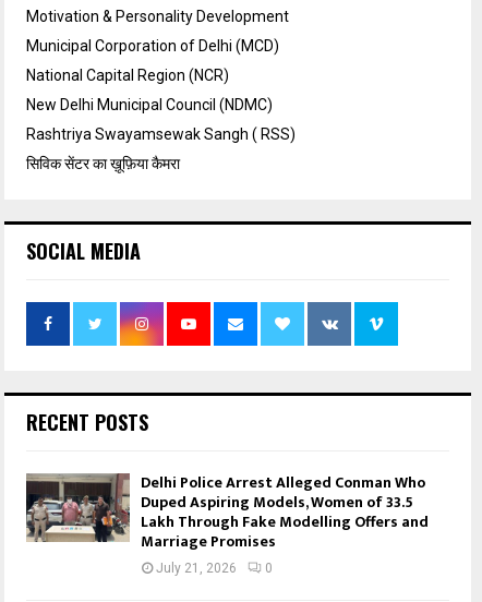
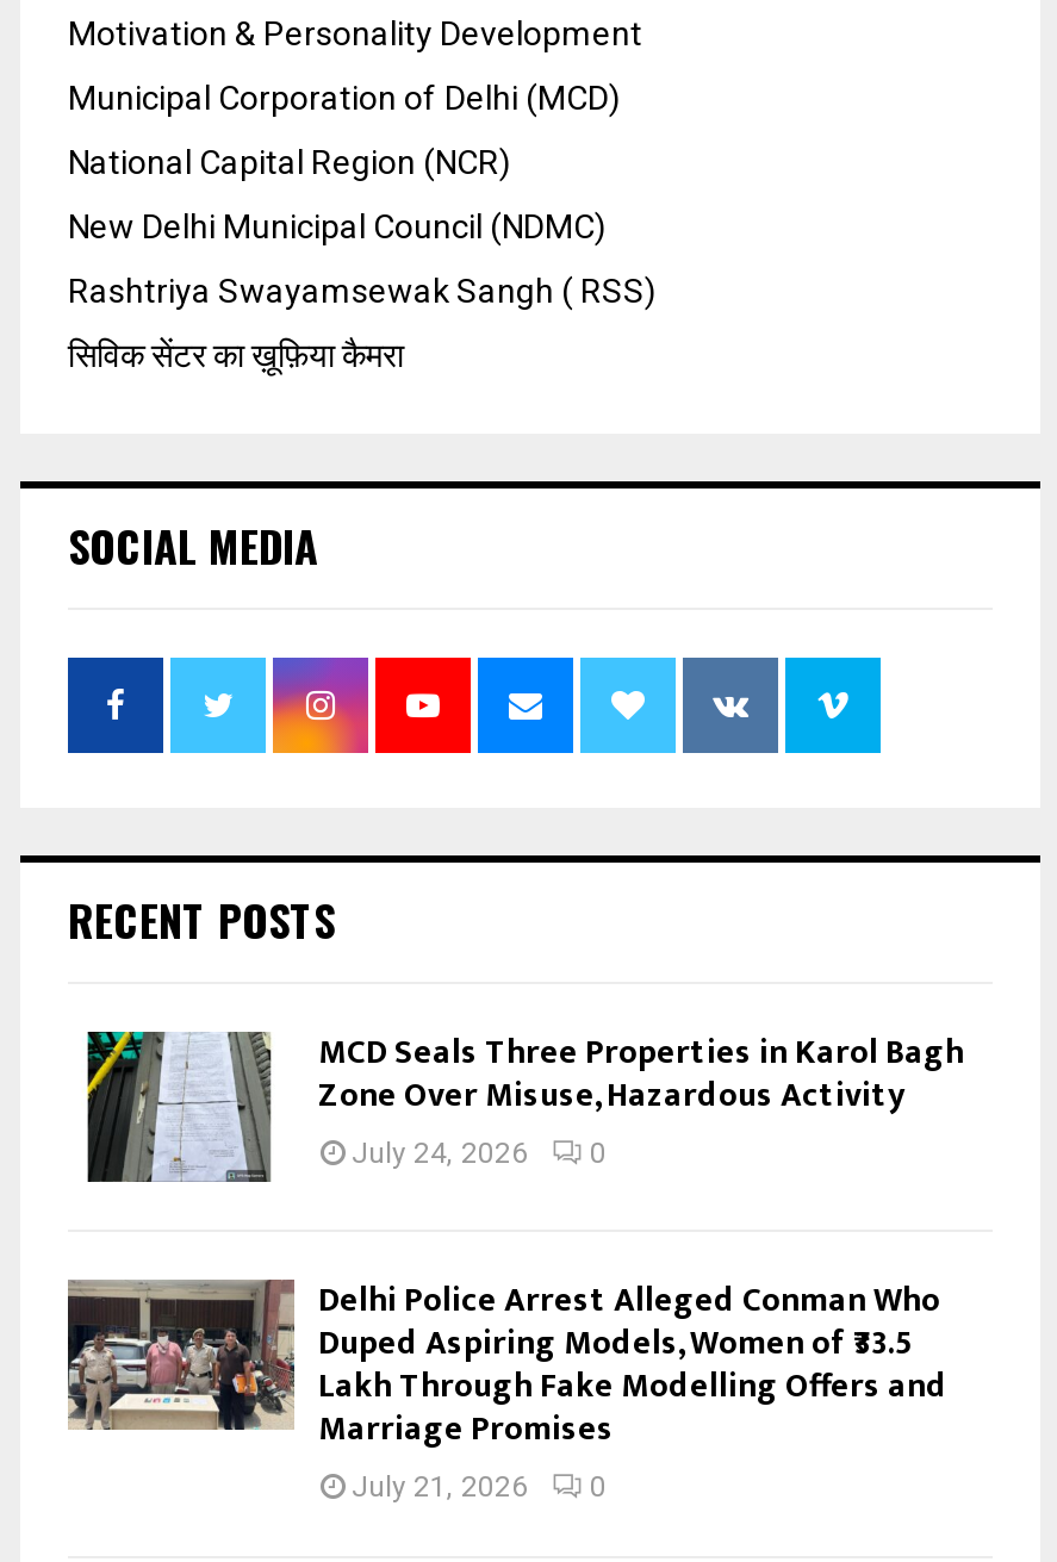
none -> [68,1024,964,1182] [image] | MCD Seals Three Properties in Karol Bagh | Zone Over Misuse, Hazardous Activity | July 24, 2026 | 0

